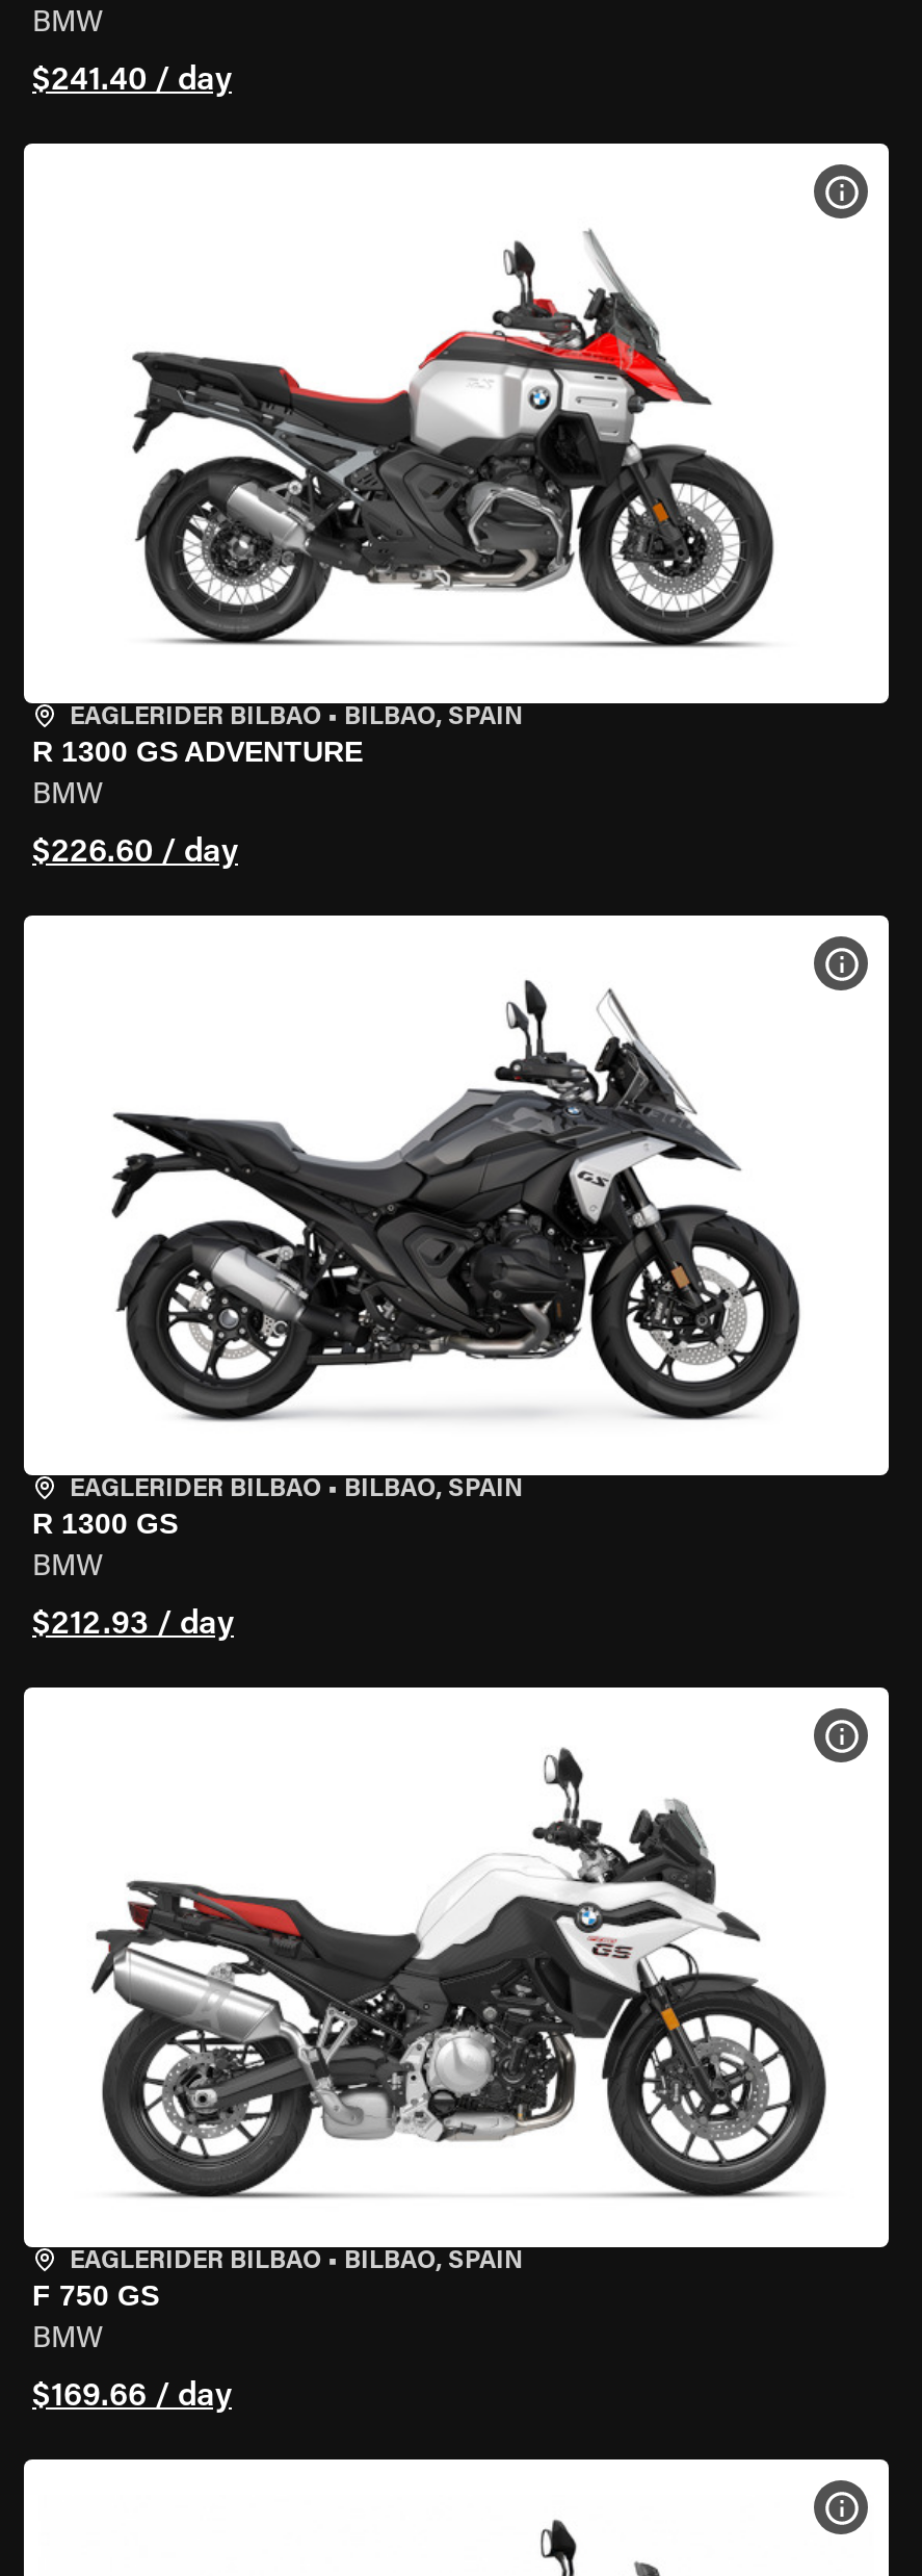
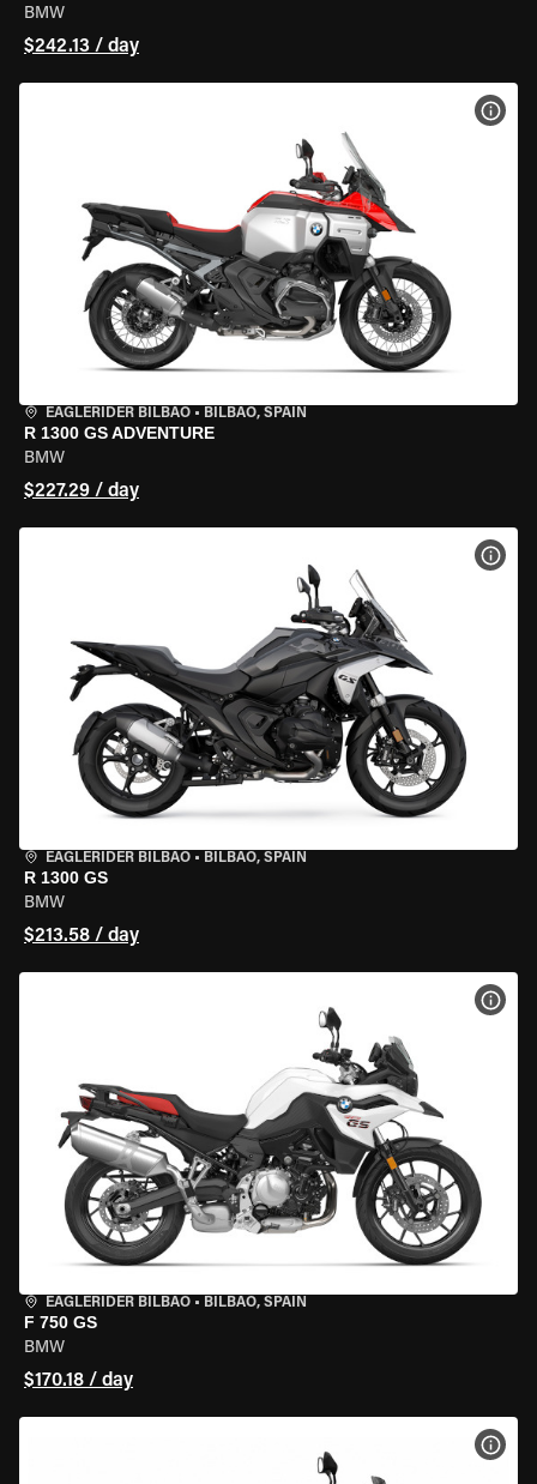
[32,65,232,98] $241.40 / day -> [24,37,139,56] $242.13 / day
[32,836,238,870] $226.60 / day -> [24,482,139,501] $227.29 / day
[32,1608,234,1642] $212.93 / day -> [24,927,139,946] $213.58 / day
[32,2380,232,2414] $169.66 / day -> [24,1371,133,1391] $170.18 / day

